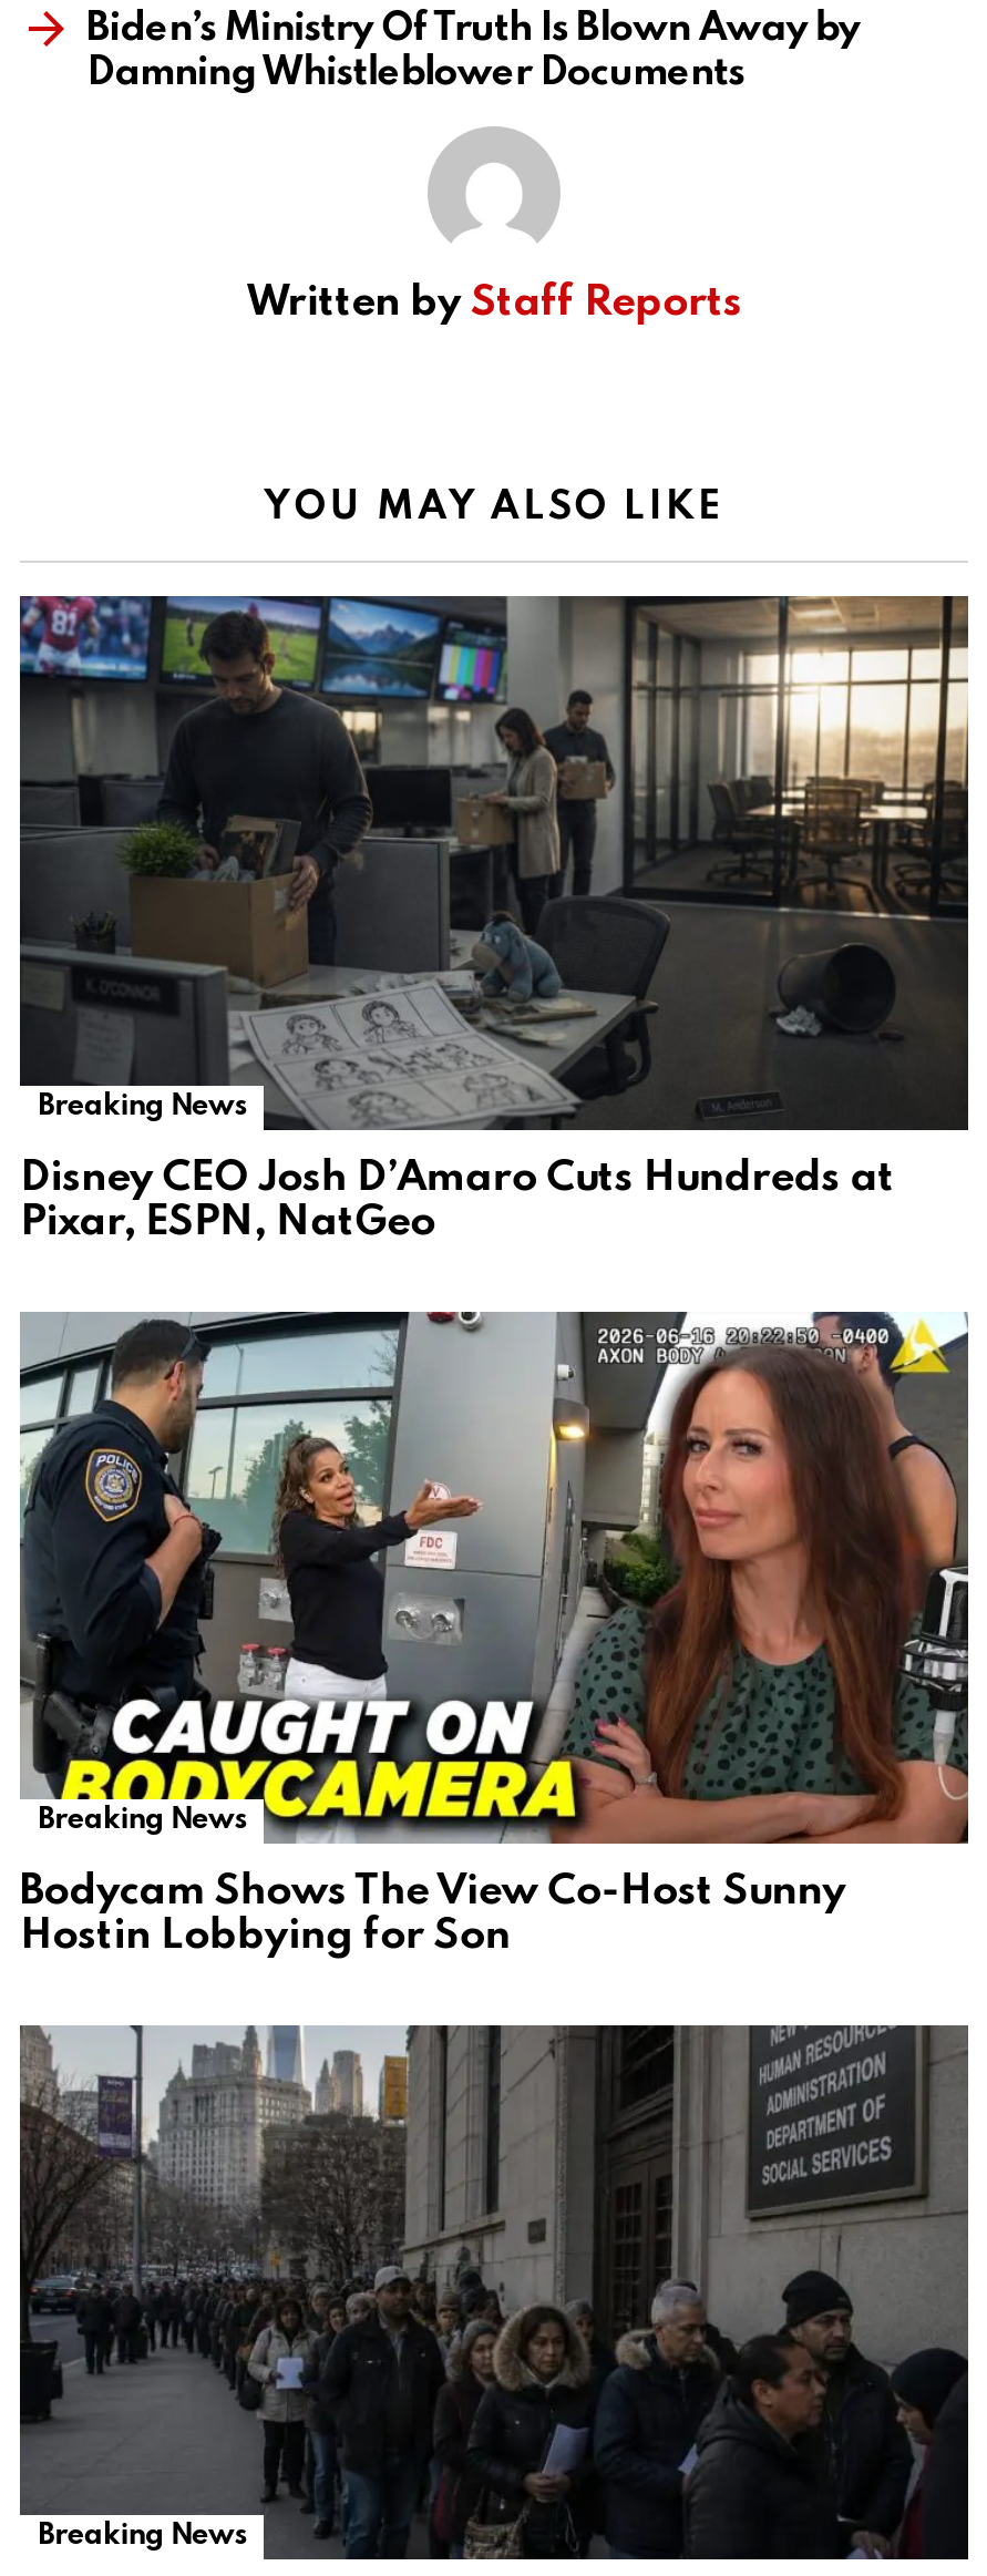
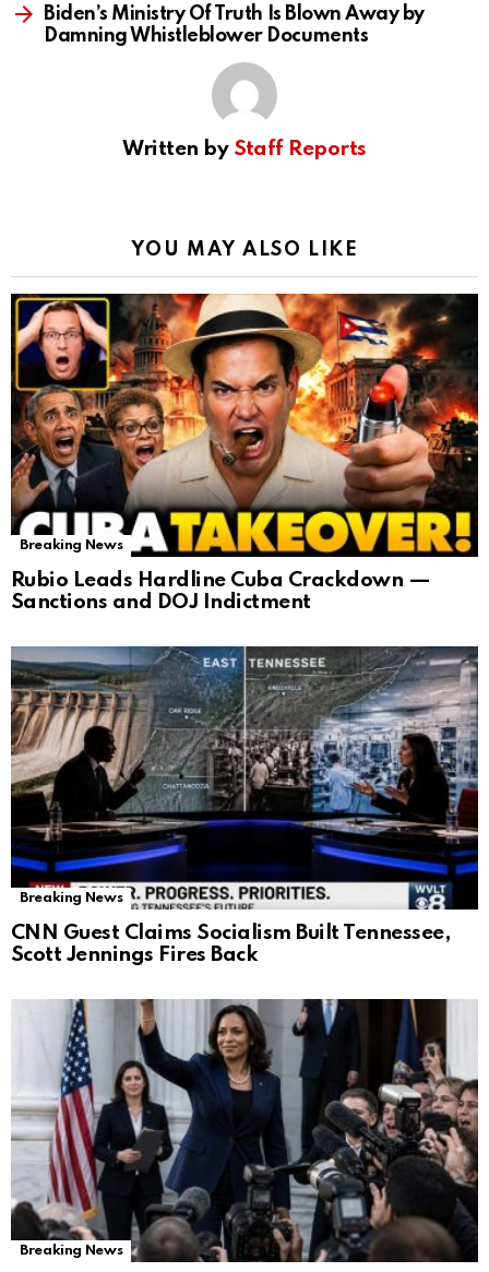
[18,594,970,1243] [image] | Disney CEO Josh D’Amaro Cuts Hundreds at | Pixar, ESPN, NatGeo -> [10,293,479,613] [image] | Rubio Leads Hardline Cuba Crackdown — | Sanctions and DOJ Indictment
[18,1310,970,1957] [image] | Bodycam Shows The View Co-Host Sunny | Hostin Lobbying for Son -> [10,645,479,966] [image] | CNN Guest Claims Socialism Built Tennessee, | Scott Jennings Fires Back
[18,2025,970,2564] [image] -> [11,998,478,1263] [image]

